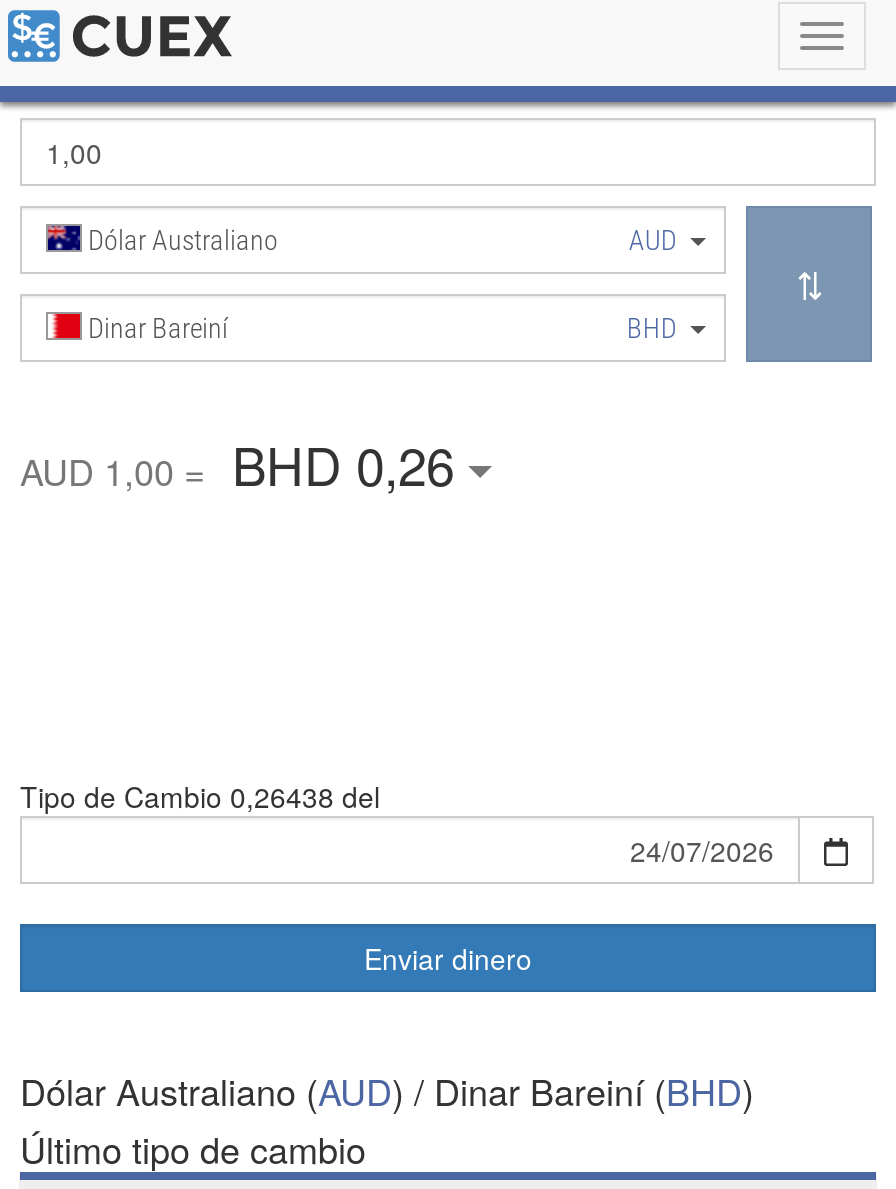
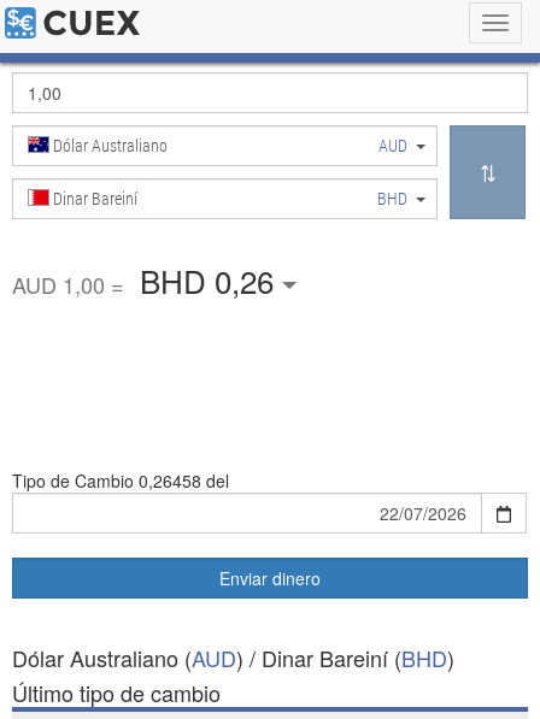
[20,776,380,816] Tipo de Cambio 0,26438 del -> [12,468,229,493] Tipo de Cambio 0,26458 del

